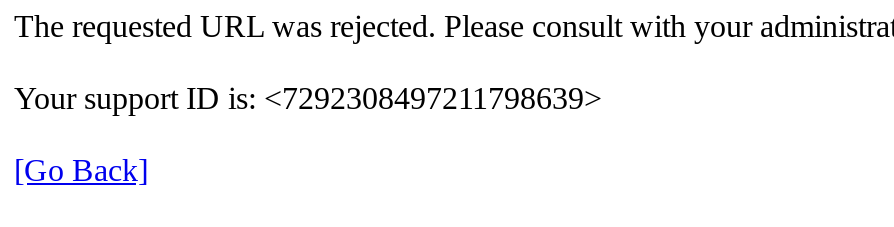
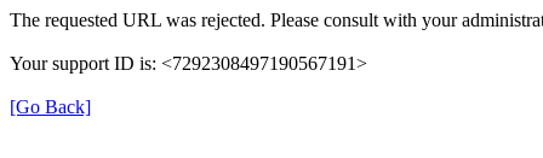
[14,81,602,115] Your support ID is: <7292308497211798639> -> [10,53,367,74] Your support ID is: <7292308497190567191>

